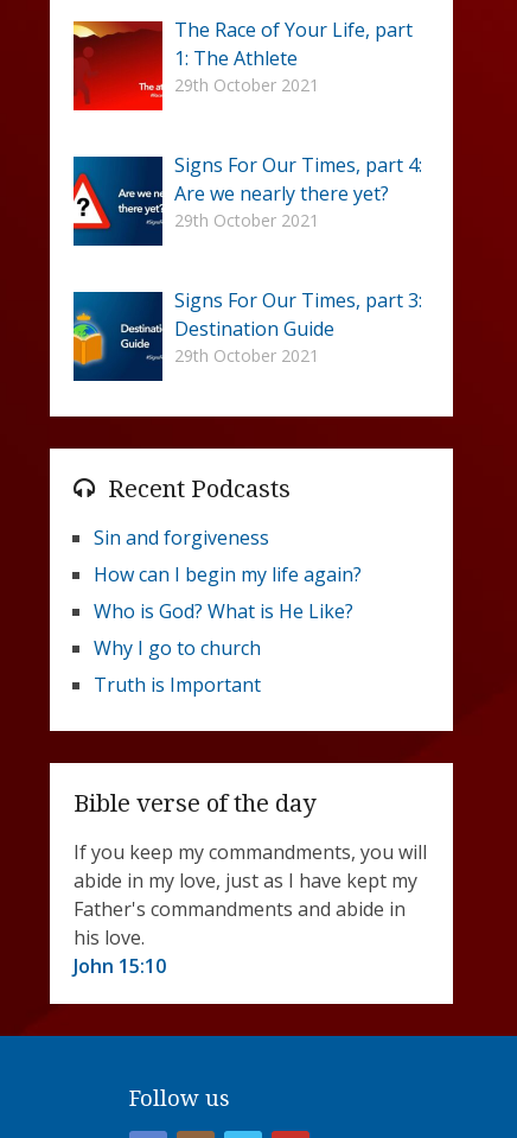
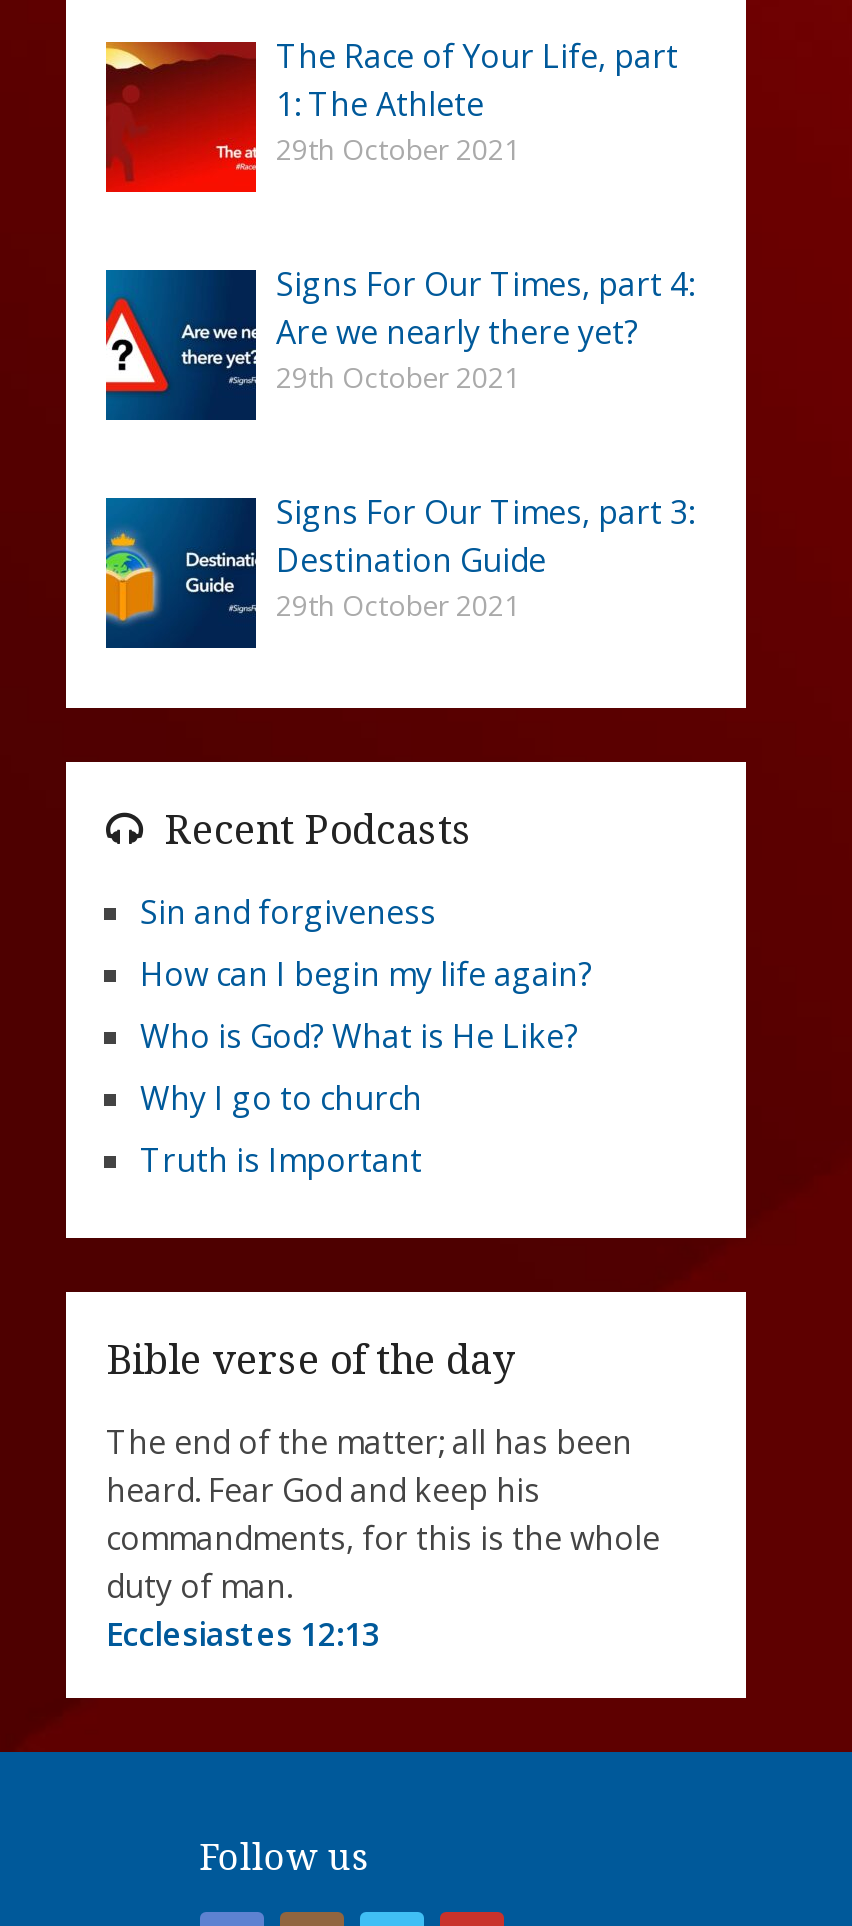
[74,839,427,979] If you keep my commandments, you will | abide in my love, just as I have kept my | Father's commandments and abide in | his love. | John 15:10 -> [106,1420,660,1656] The end of the matter; all has been | heard. Fear God and keep his | commandments, for this is the whole | duty of man. | Ecclesiastes 12:13

